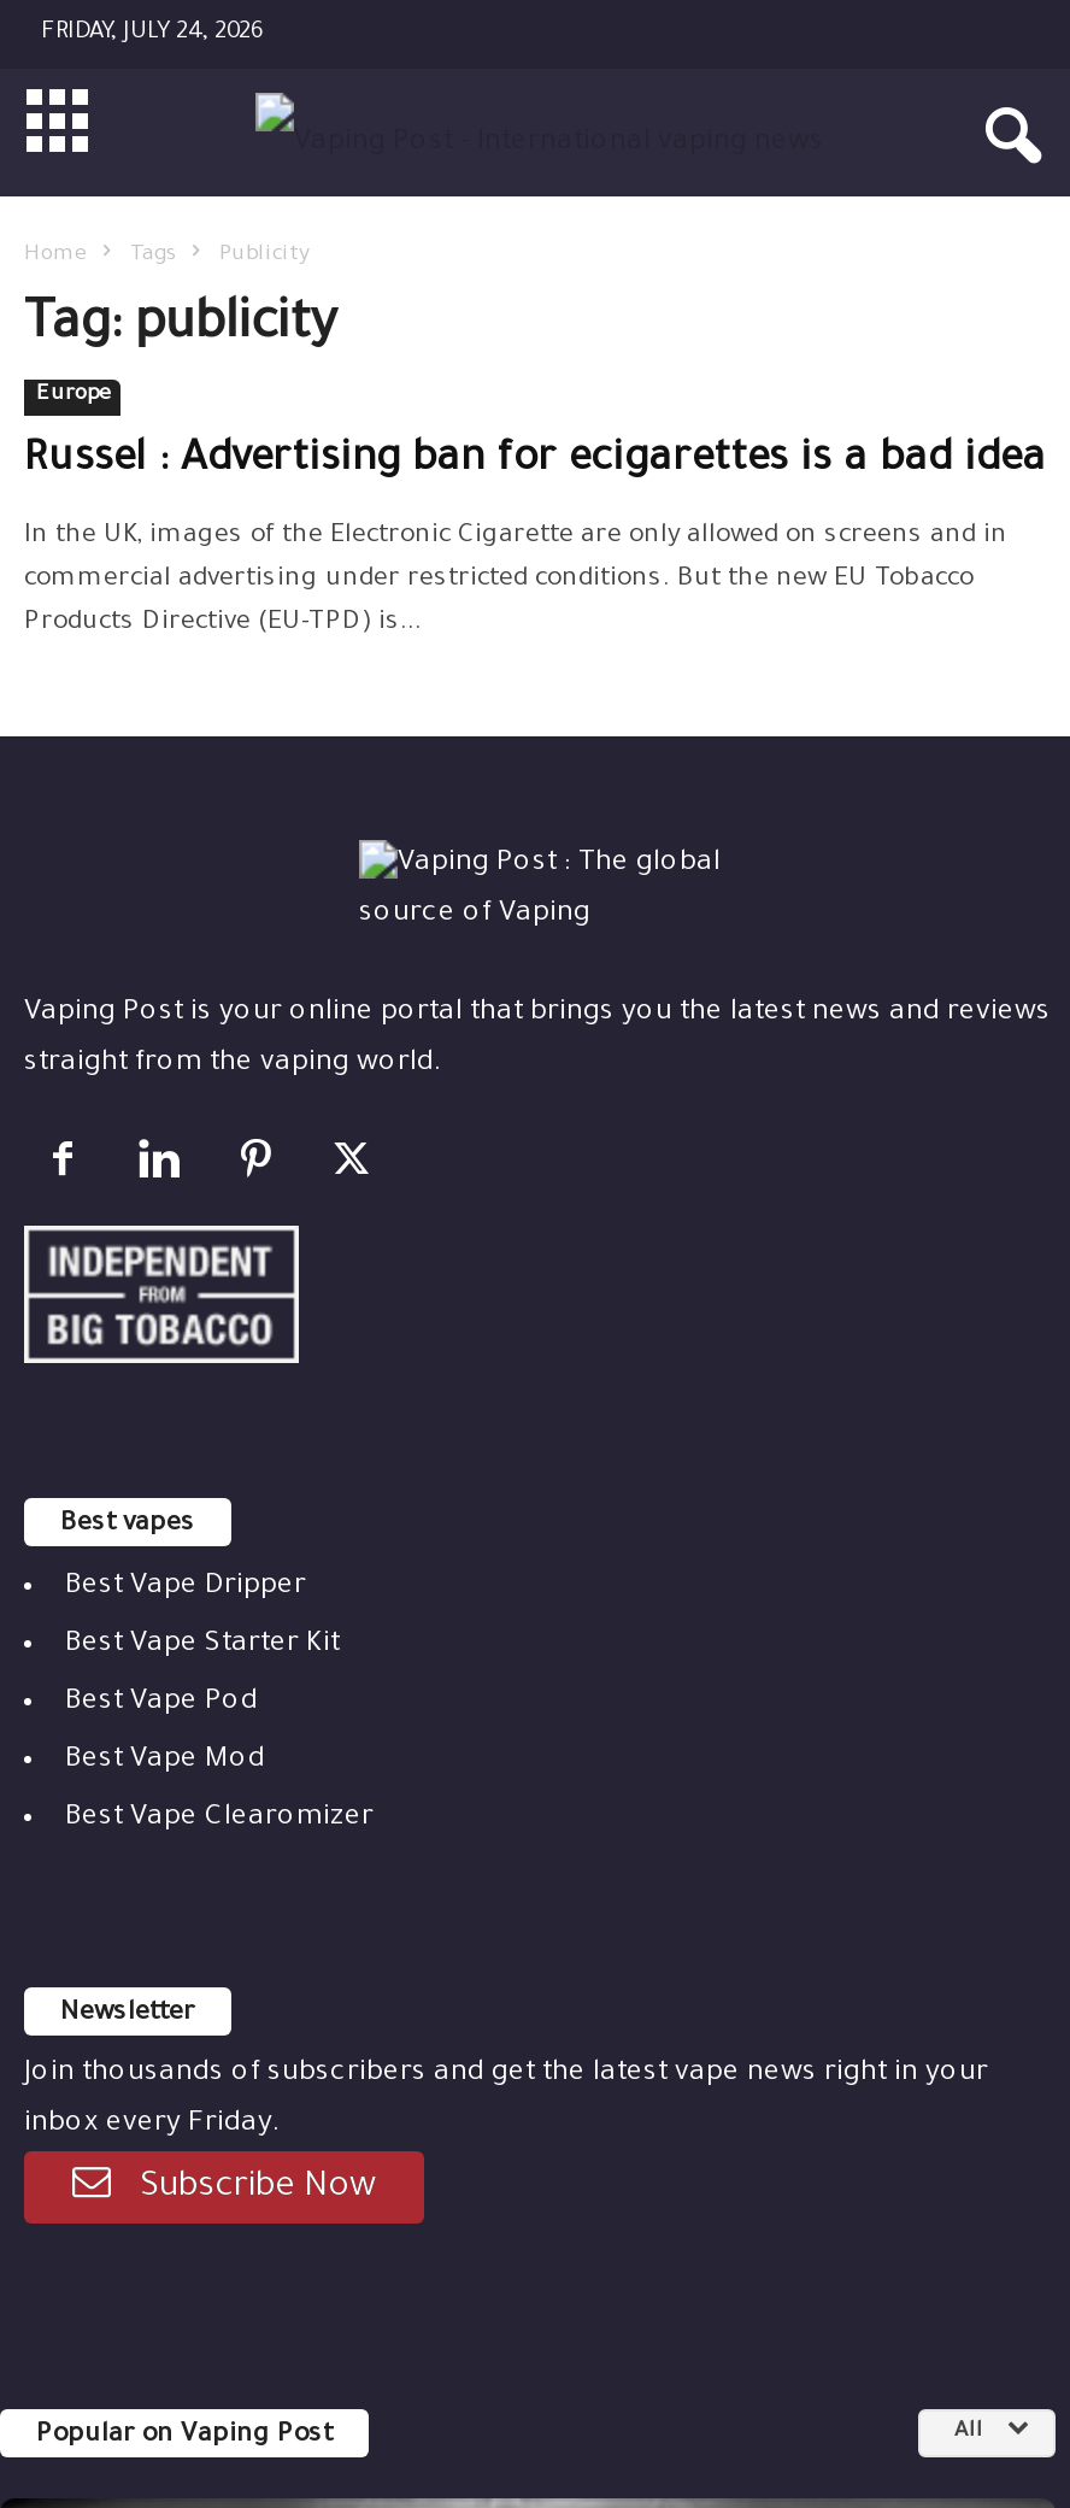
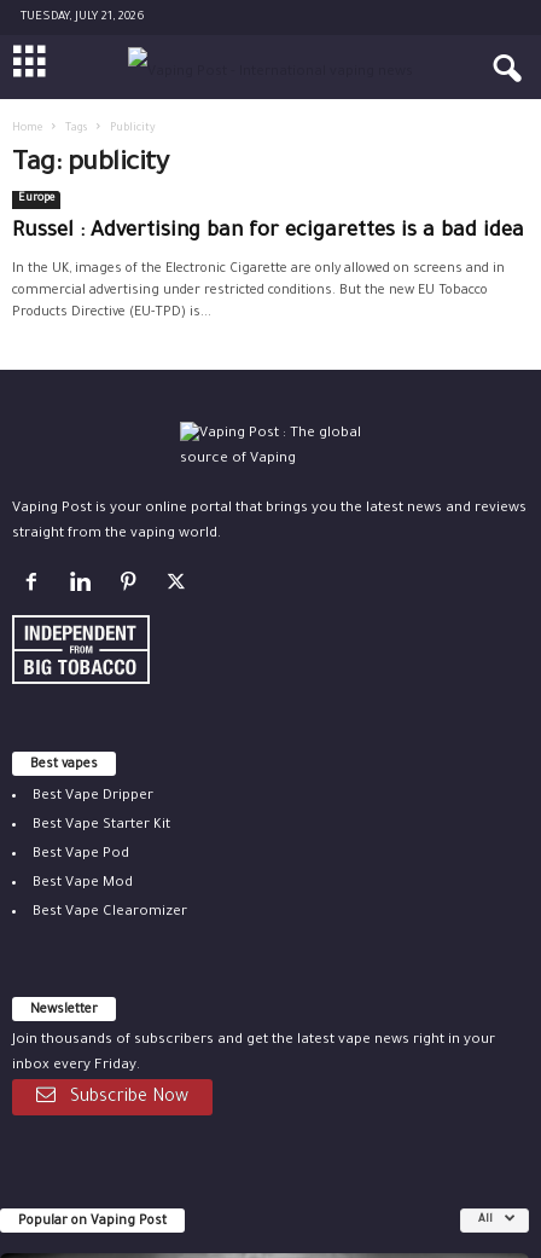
[41,20,267,47] FRIDAY, JULY 24, 2026 -> [21,11,145,24] TUESDAY, JULY 21, 2026

